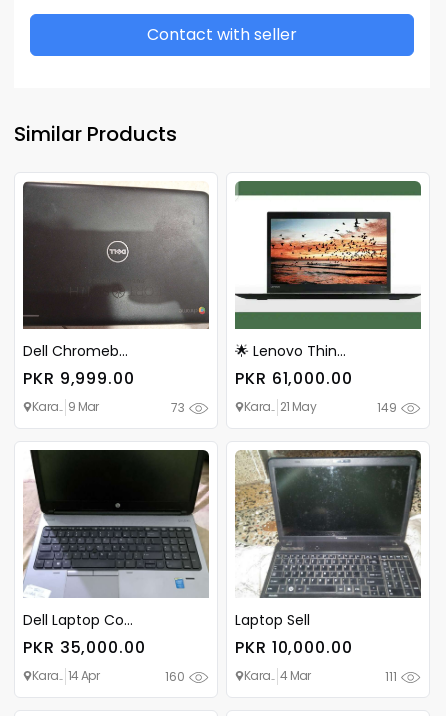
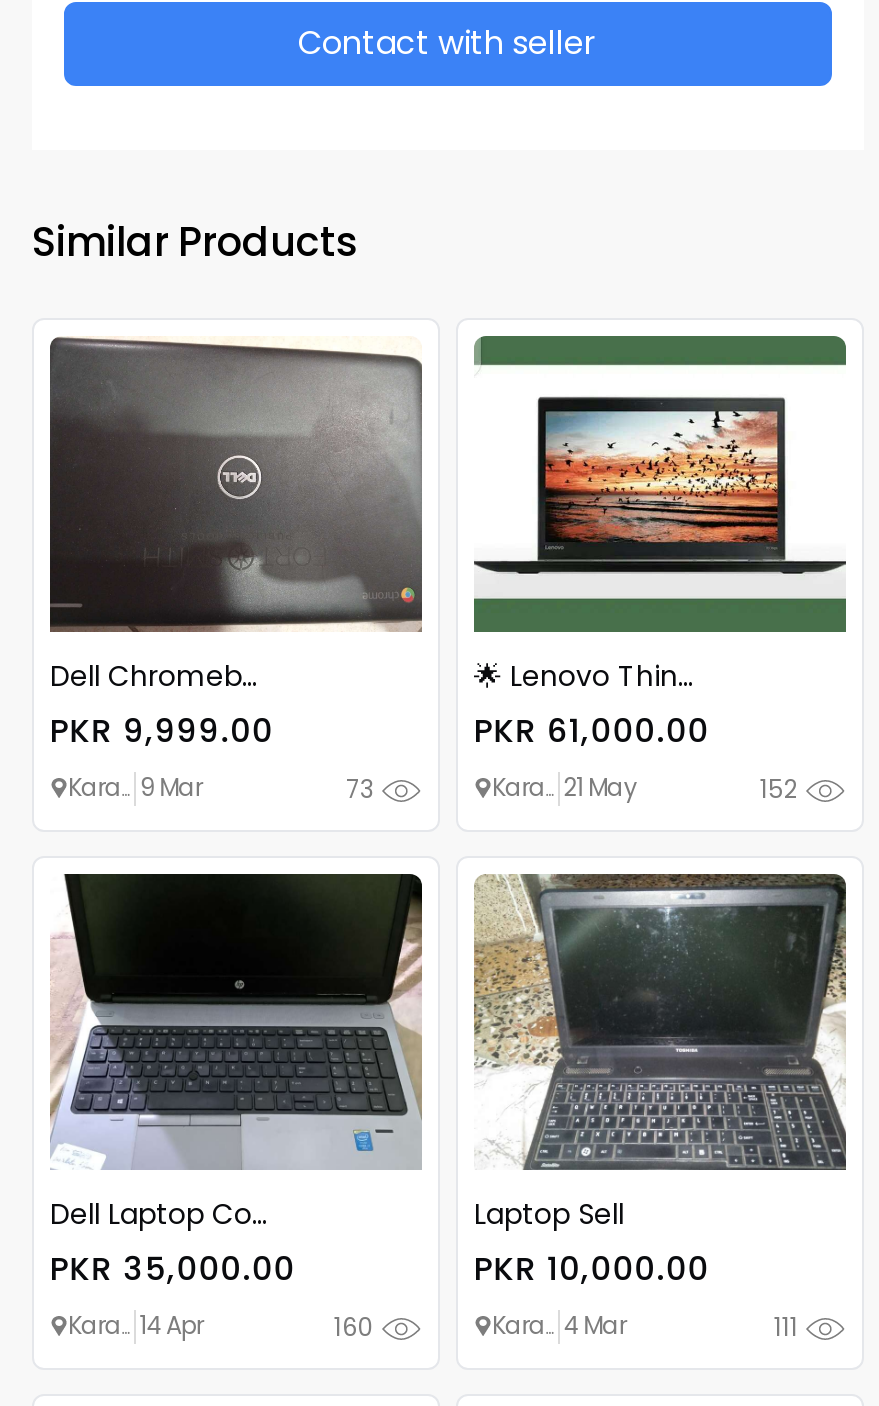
[377,399,397,416] 149 -> [760,772,798,806] 152

